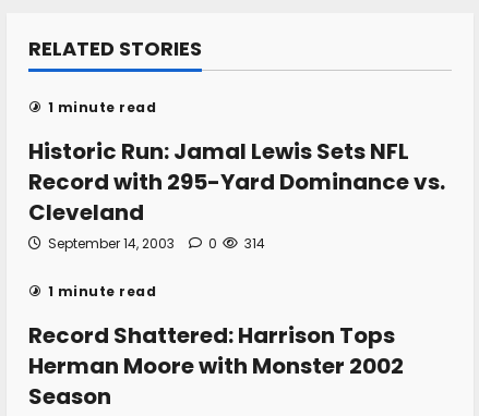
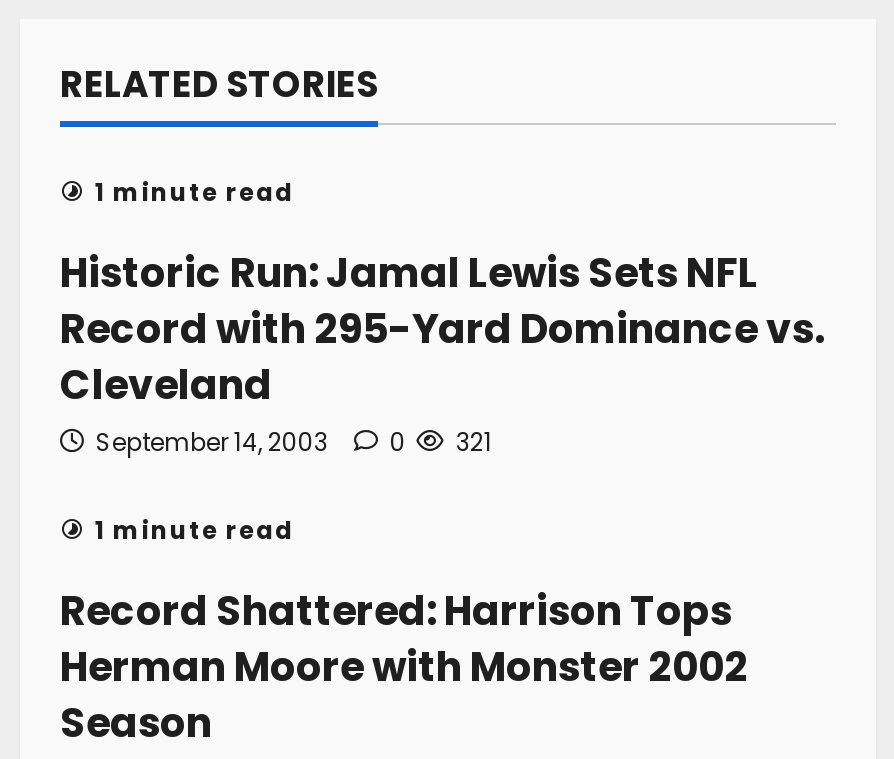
[45,235,265,253] September 14, 2003 0 314 -> [90,426,492,460] September 14, 2003 0 321

